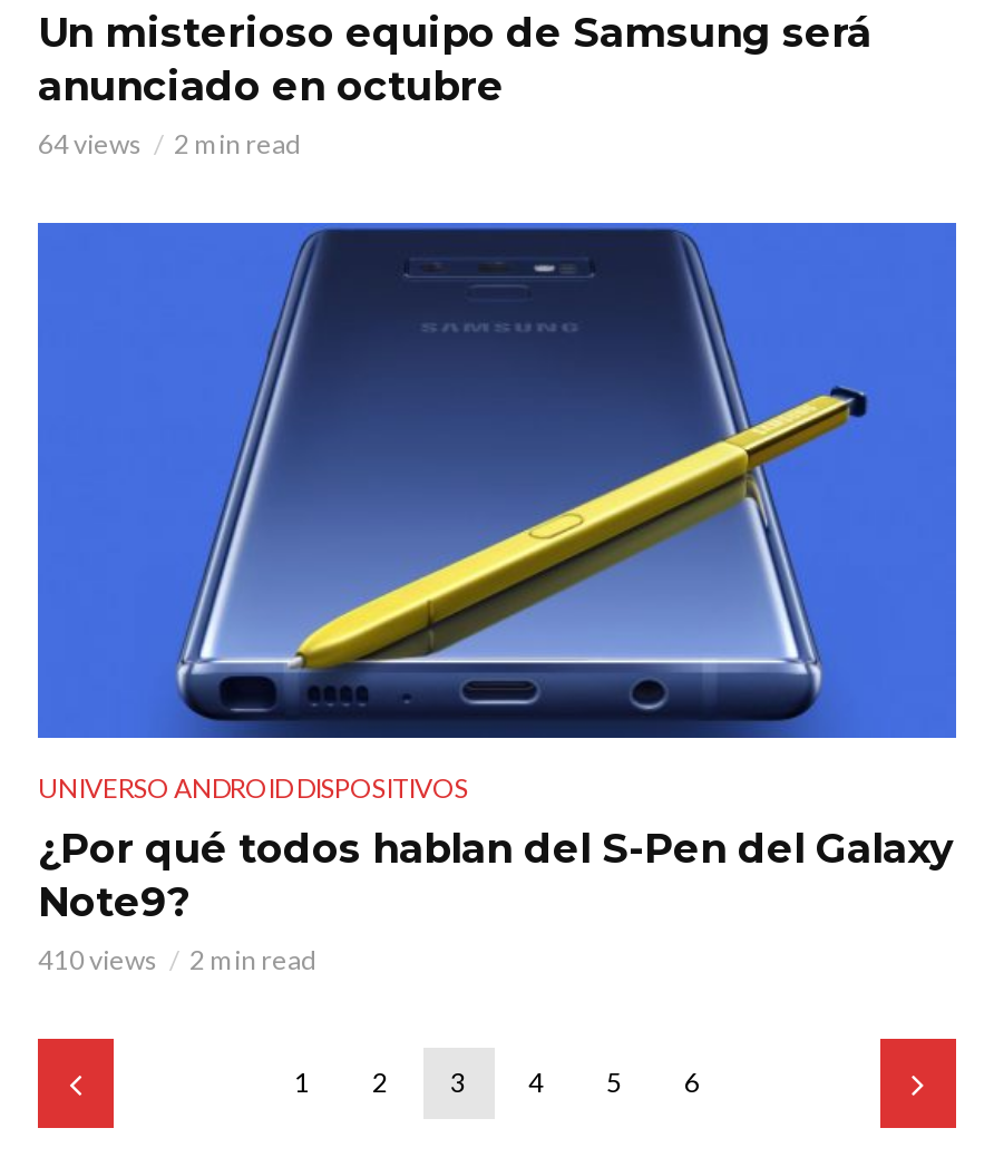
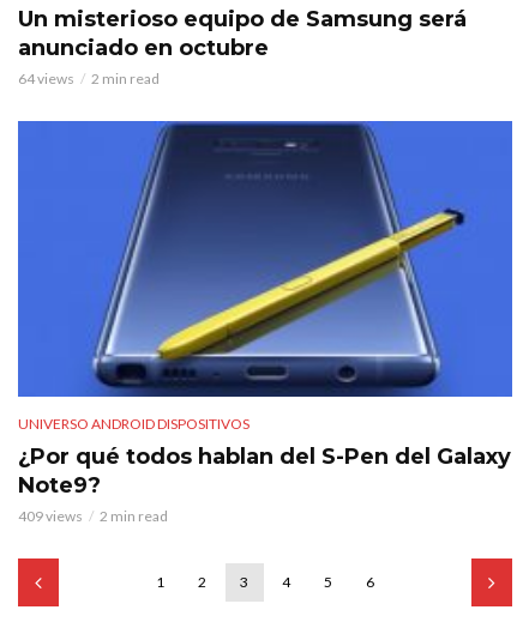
[38,944,316,978] 410 views 2 min read -> [18,507,168,525] 409 views 2 min read

